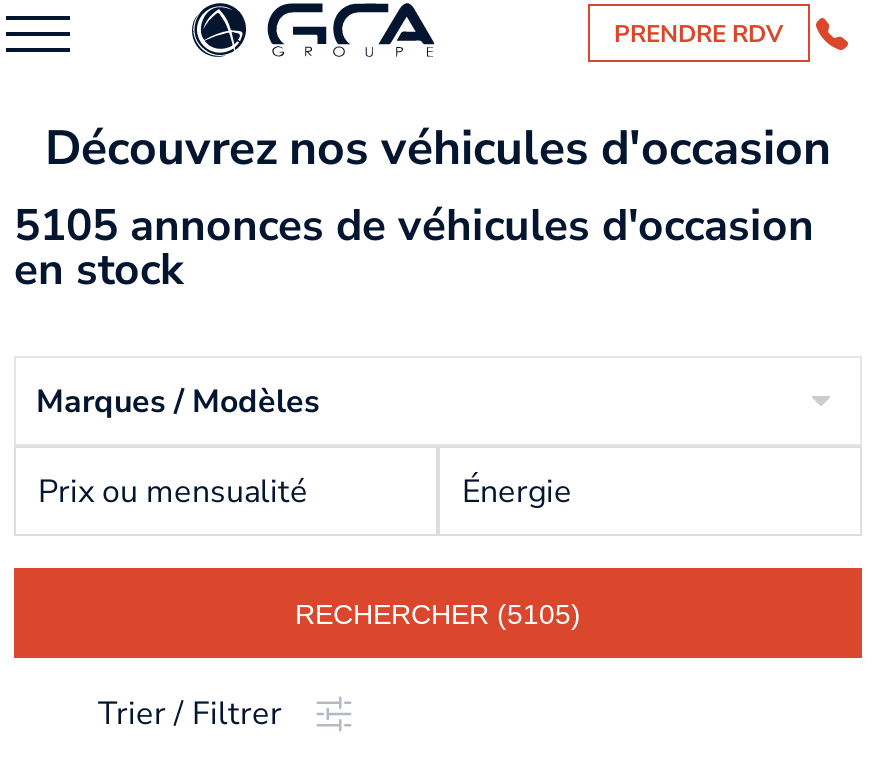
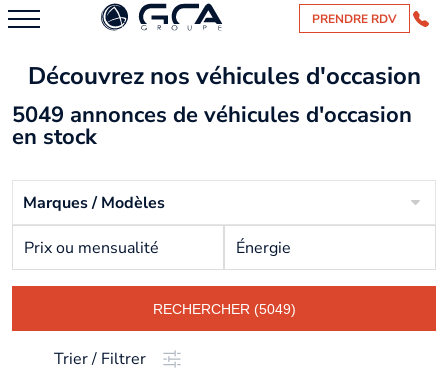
[14,196,814,256] 5105 annonces de véhicules d'occasion -> [12,100,412,130] 5049 annonces de véhicules d'occasion
[295,597,581,629] RECHERCHER (5105) -> [152,300,295,316] RECHERCHER (5049)

